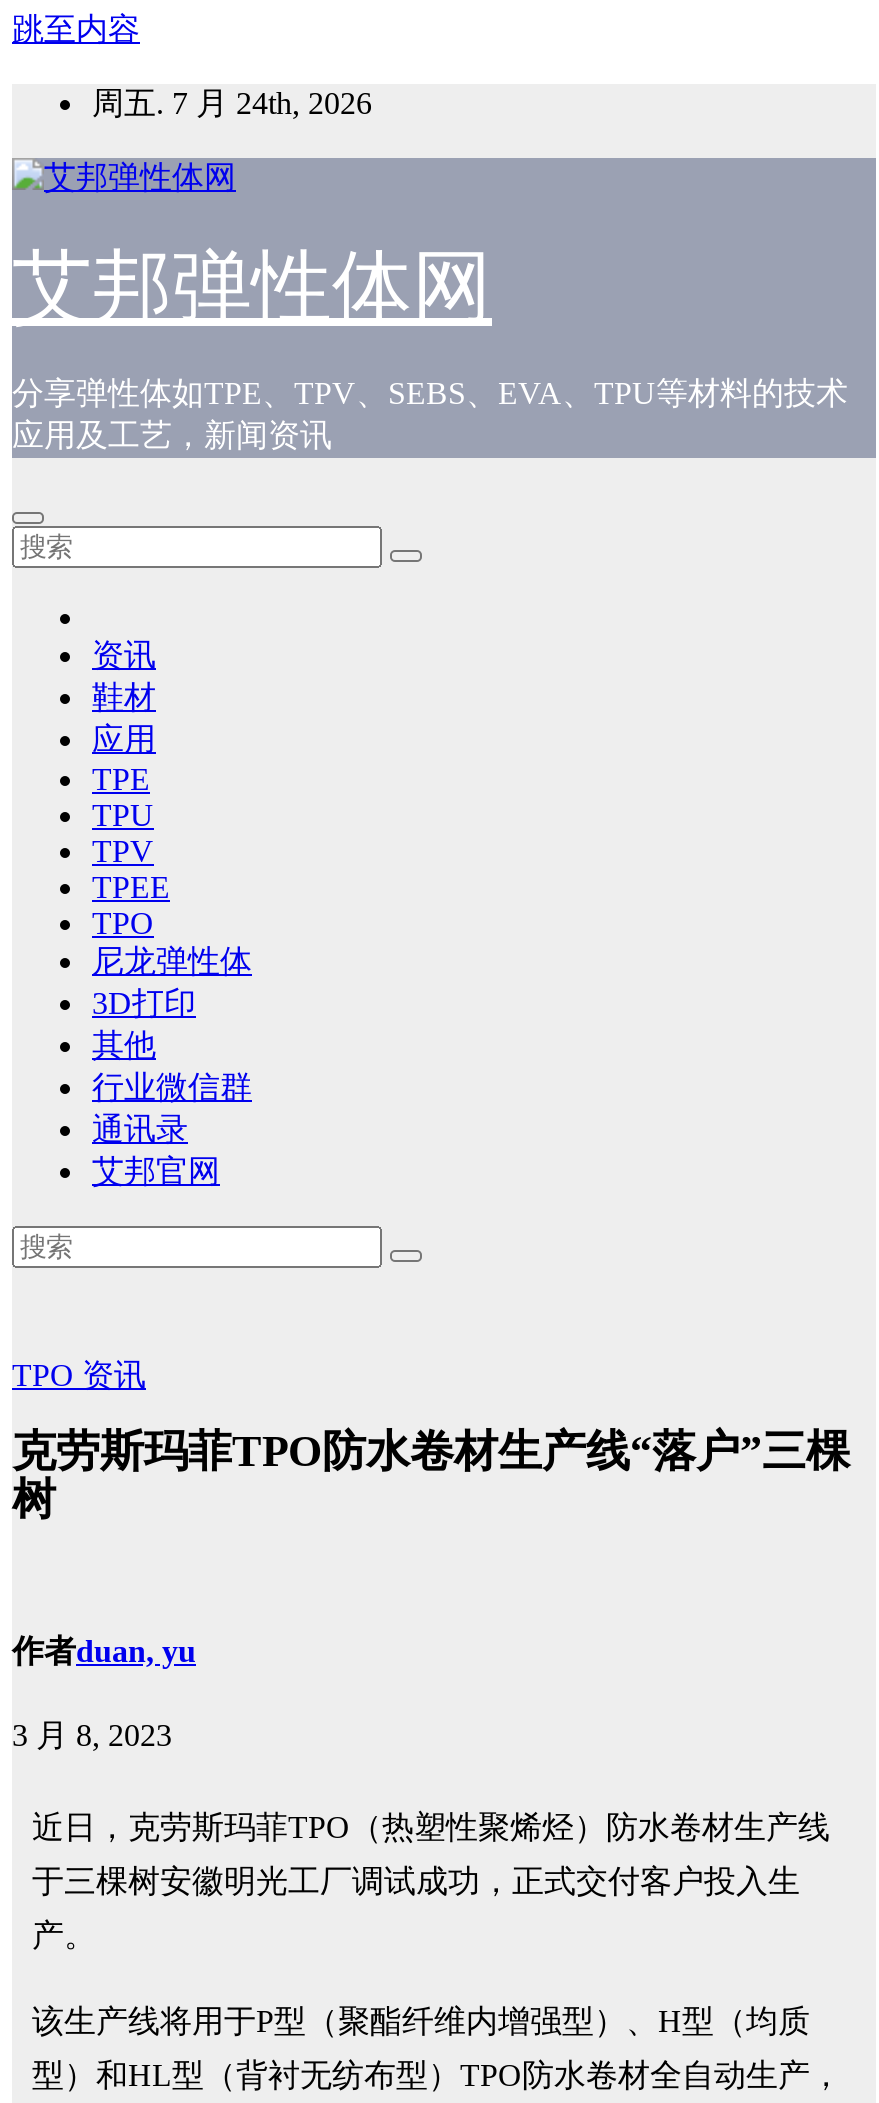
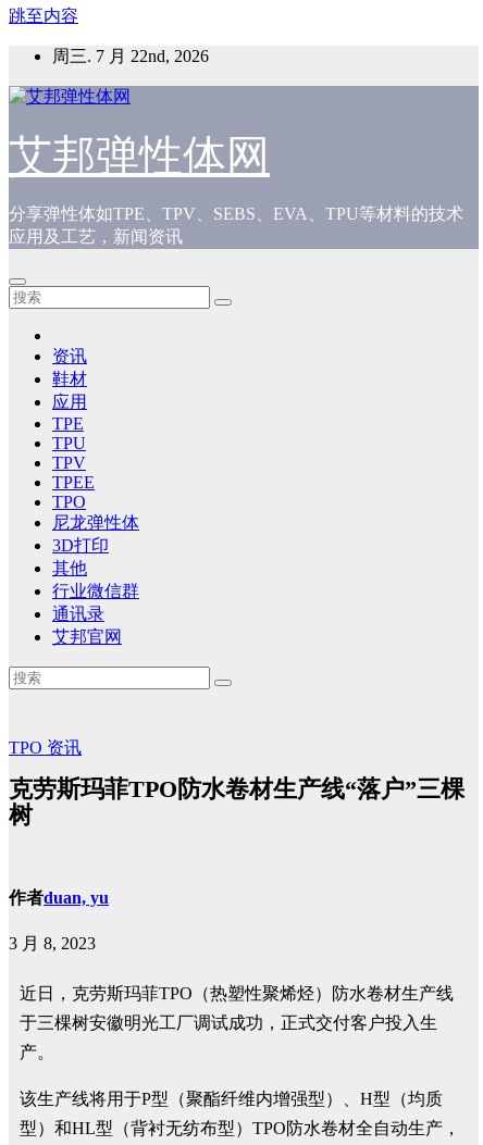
[92,86,372,120] 周五. 7 月 24th, 2026 -> [52,47,209,65] 周三. 7 月 22nd, 2026

